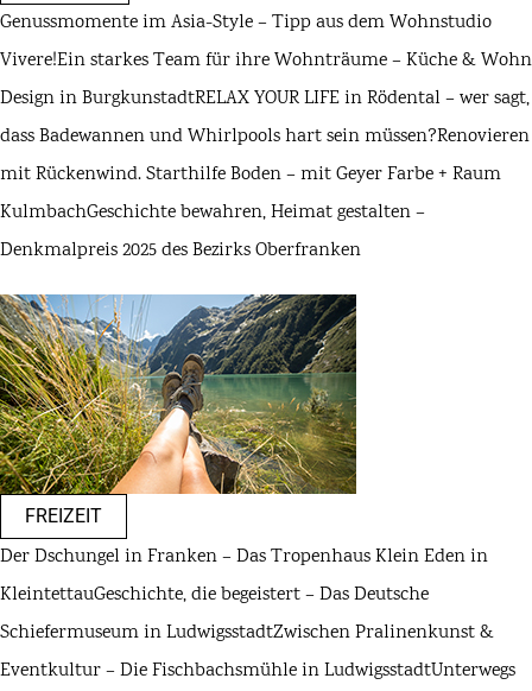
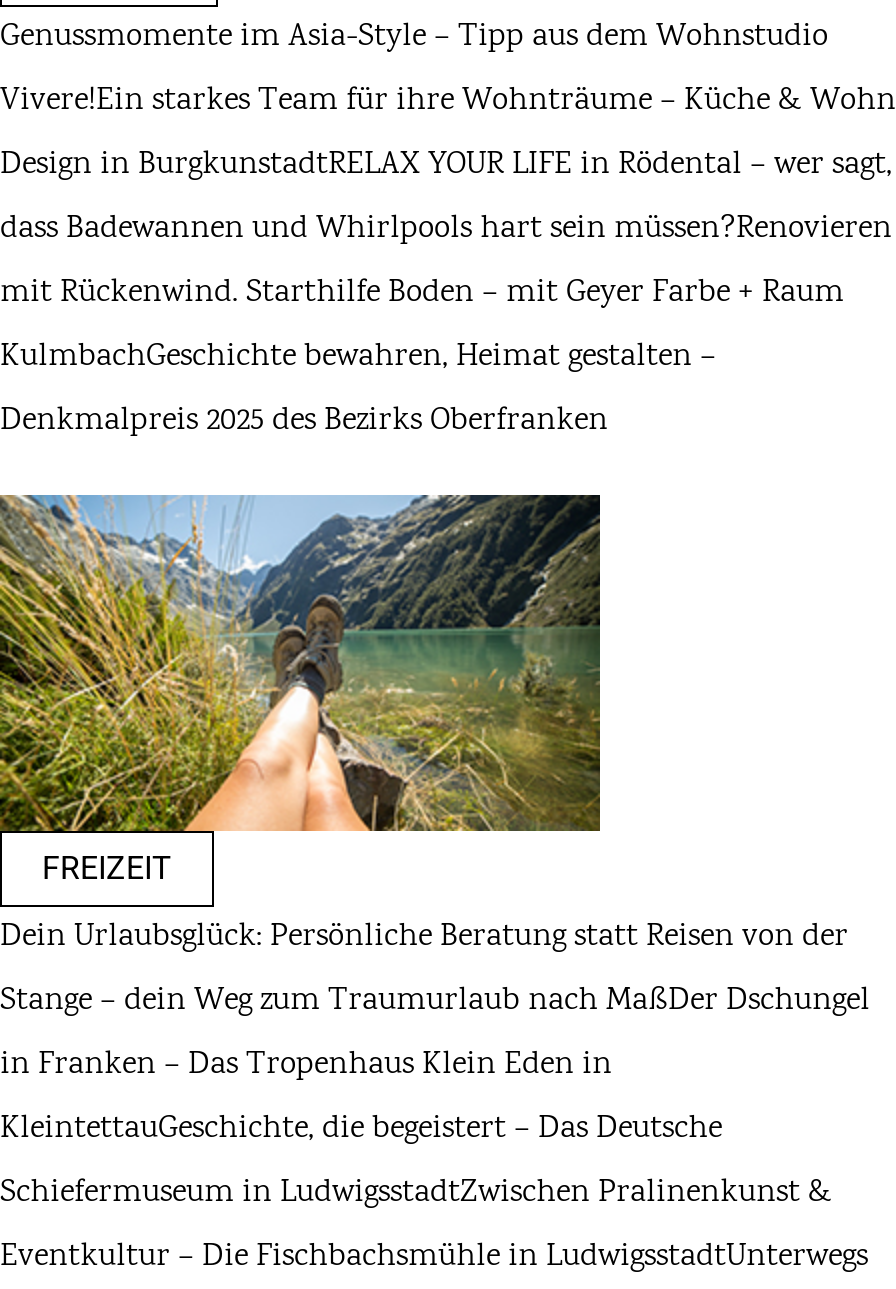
[0,543,488,571] Der Dschungel in Franken – Das Tropenhaus Klein Eden in -> [0,914,870,1088] Dein Urlaubsglück: Persönliche Beratung statt Reisen von der | Stange – dein Weg zum Traumurlaub nach MaßDer Dschungel | in Franken – Das Tropenhaus Klein Eden in

